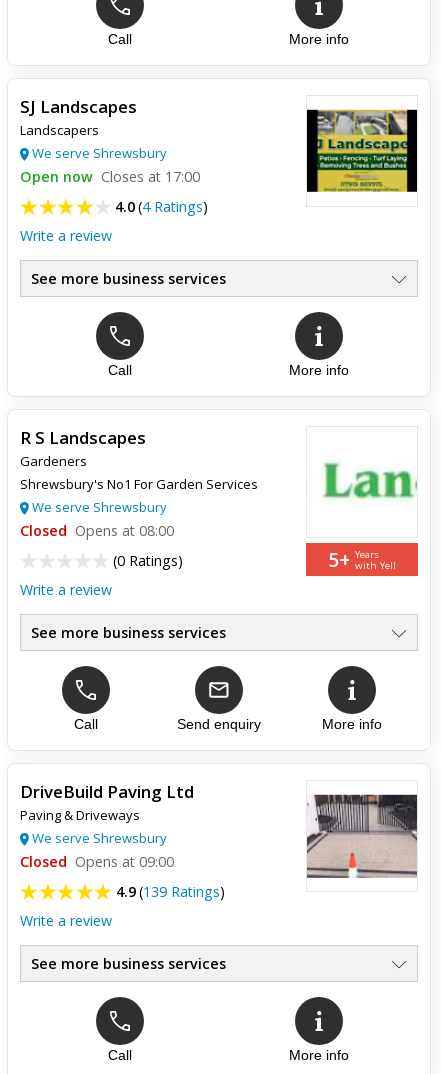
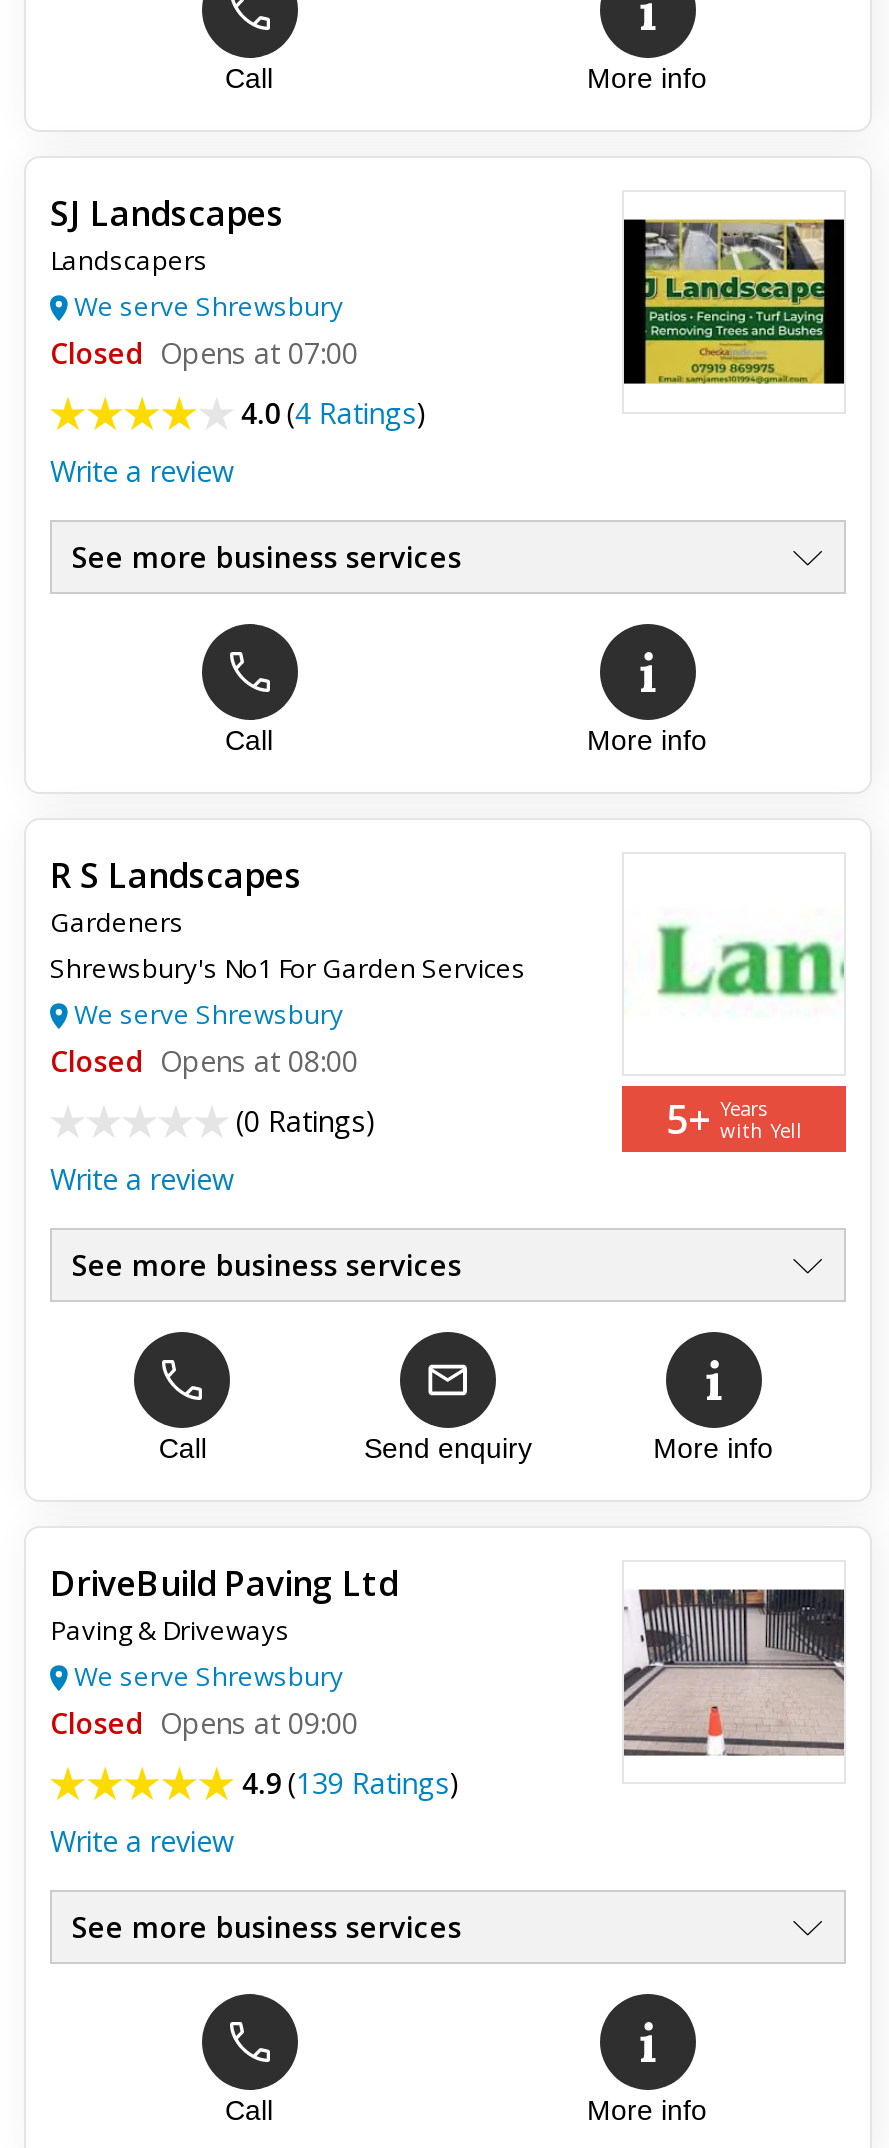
[20,167,200,186] Open now Closes at 17:00 -> [50,334,358,372] Closed Opens at 07:00

